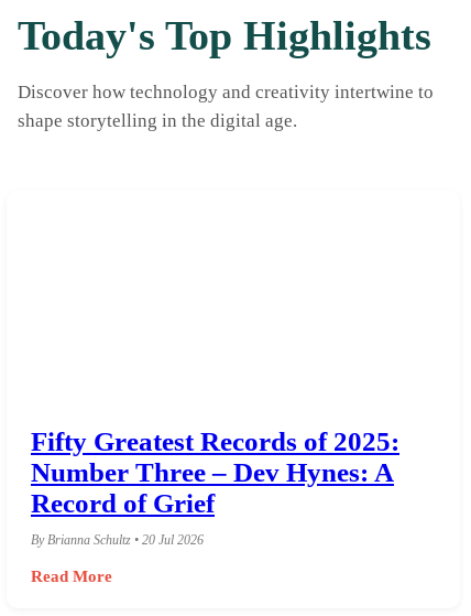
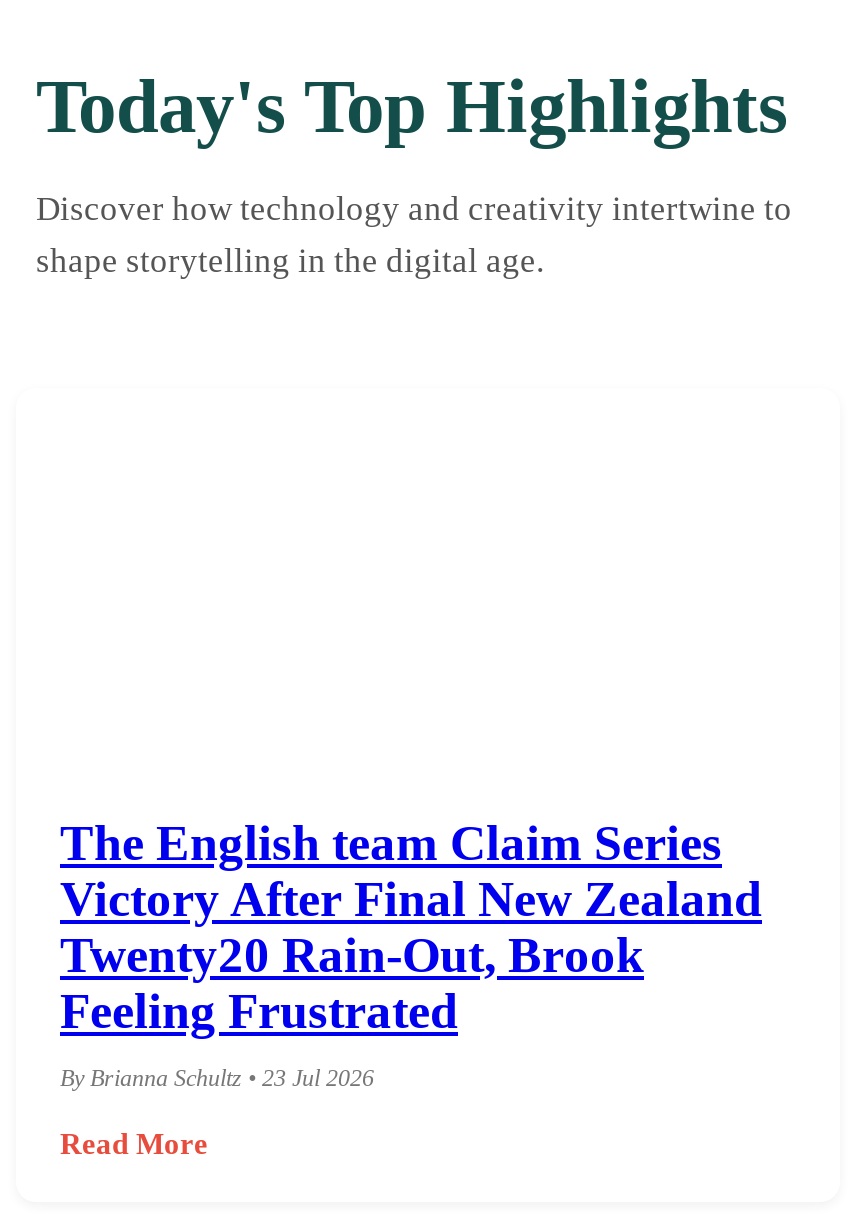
[31,427,399,518] Fifty Greatest Records of 2025: | Number Three – Dev Hynes: A | Record of Grief -> [60,817,762,1039] The English team Claim Series | Victory After Final New Zealand | Twenty20 Rain-Out, Brook | Feeling Frustrated
[31,533,204,548] By Brianna Schultz • 20 Jul 2026 -> [60,1065,374,1093] By Brianna Schultz • 23 Jul 2026

